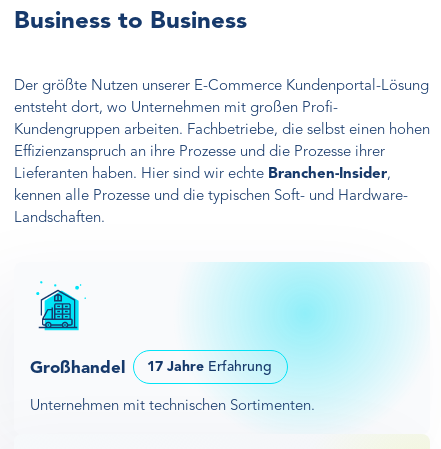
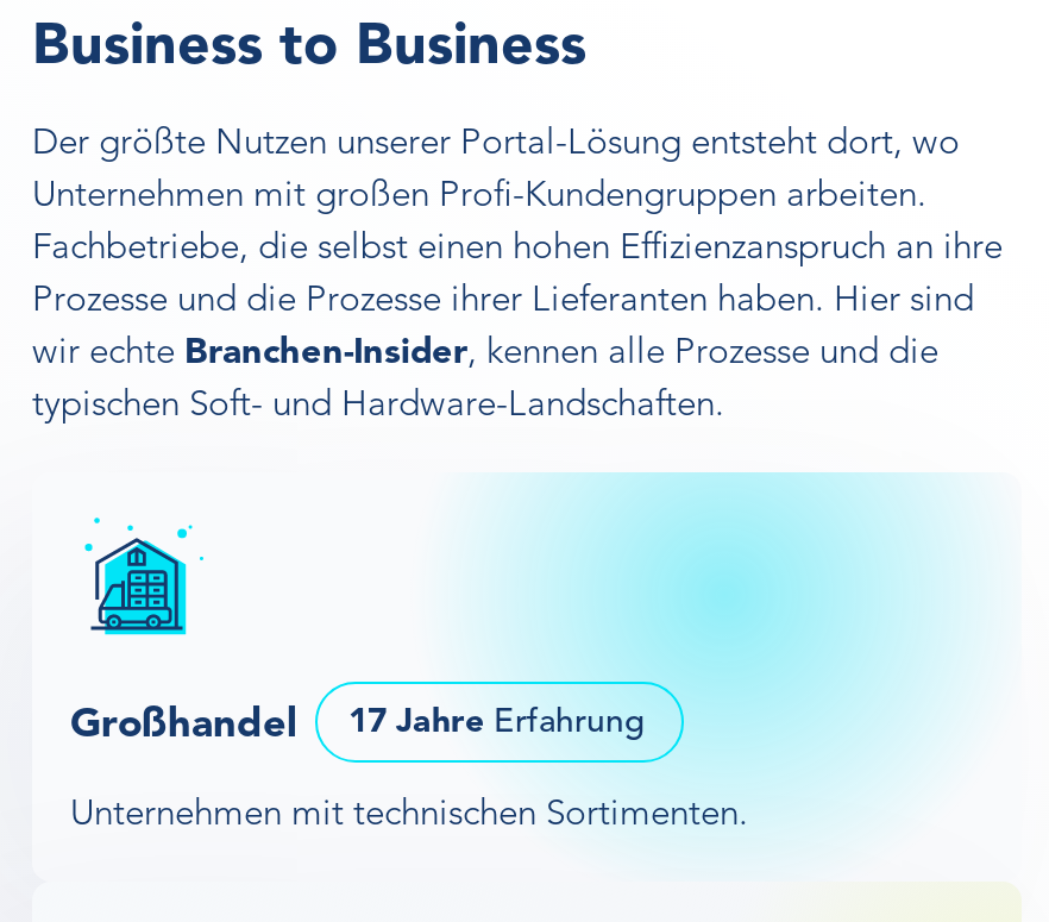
[14,79,430,226] Der größte Nutzen unserer E-Commerce Kundenportal-Lösung | entsteht dort, wo Unternehmen mit großen Profi- | Kundengruppen arbeiten. Fachbetriebe, die selbst einen hohen | Effizienzanspruch an ihre Prozesse und die Prozesse ihrer | Lieferanten haben. Hier sind wir echte Branchen-Insider, | kennen alle Prozesse und die typischen Soft- und Hardware- | Landschaften. -> [32,128,1003,426] Der größte Nutzen unserer Portal-Lösung entsteht dort, wo | Unternehmen mit großen Profi-Kundengruppen arbeiten. | Fachbetriebe, die selbst einen hohen Effizienzanspruch an ihre | Prozesse und die Prozesse ihrer Lieferanten haben. Hier sind | wir echte Branchen-Insider, kennen alle Prozesse und die | typischen Soft- und Hardware-Landschaften.

